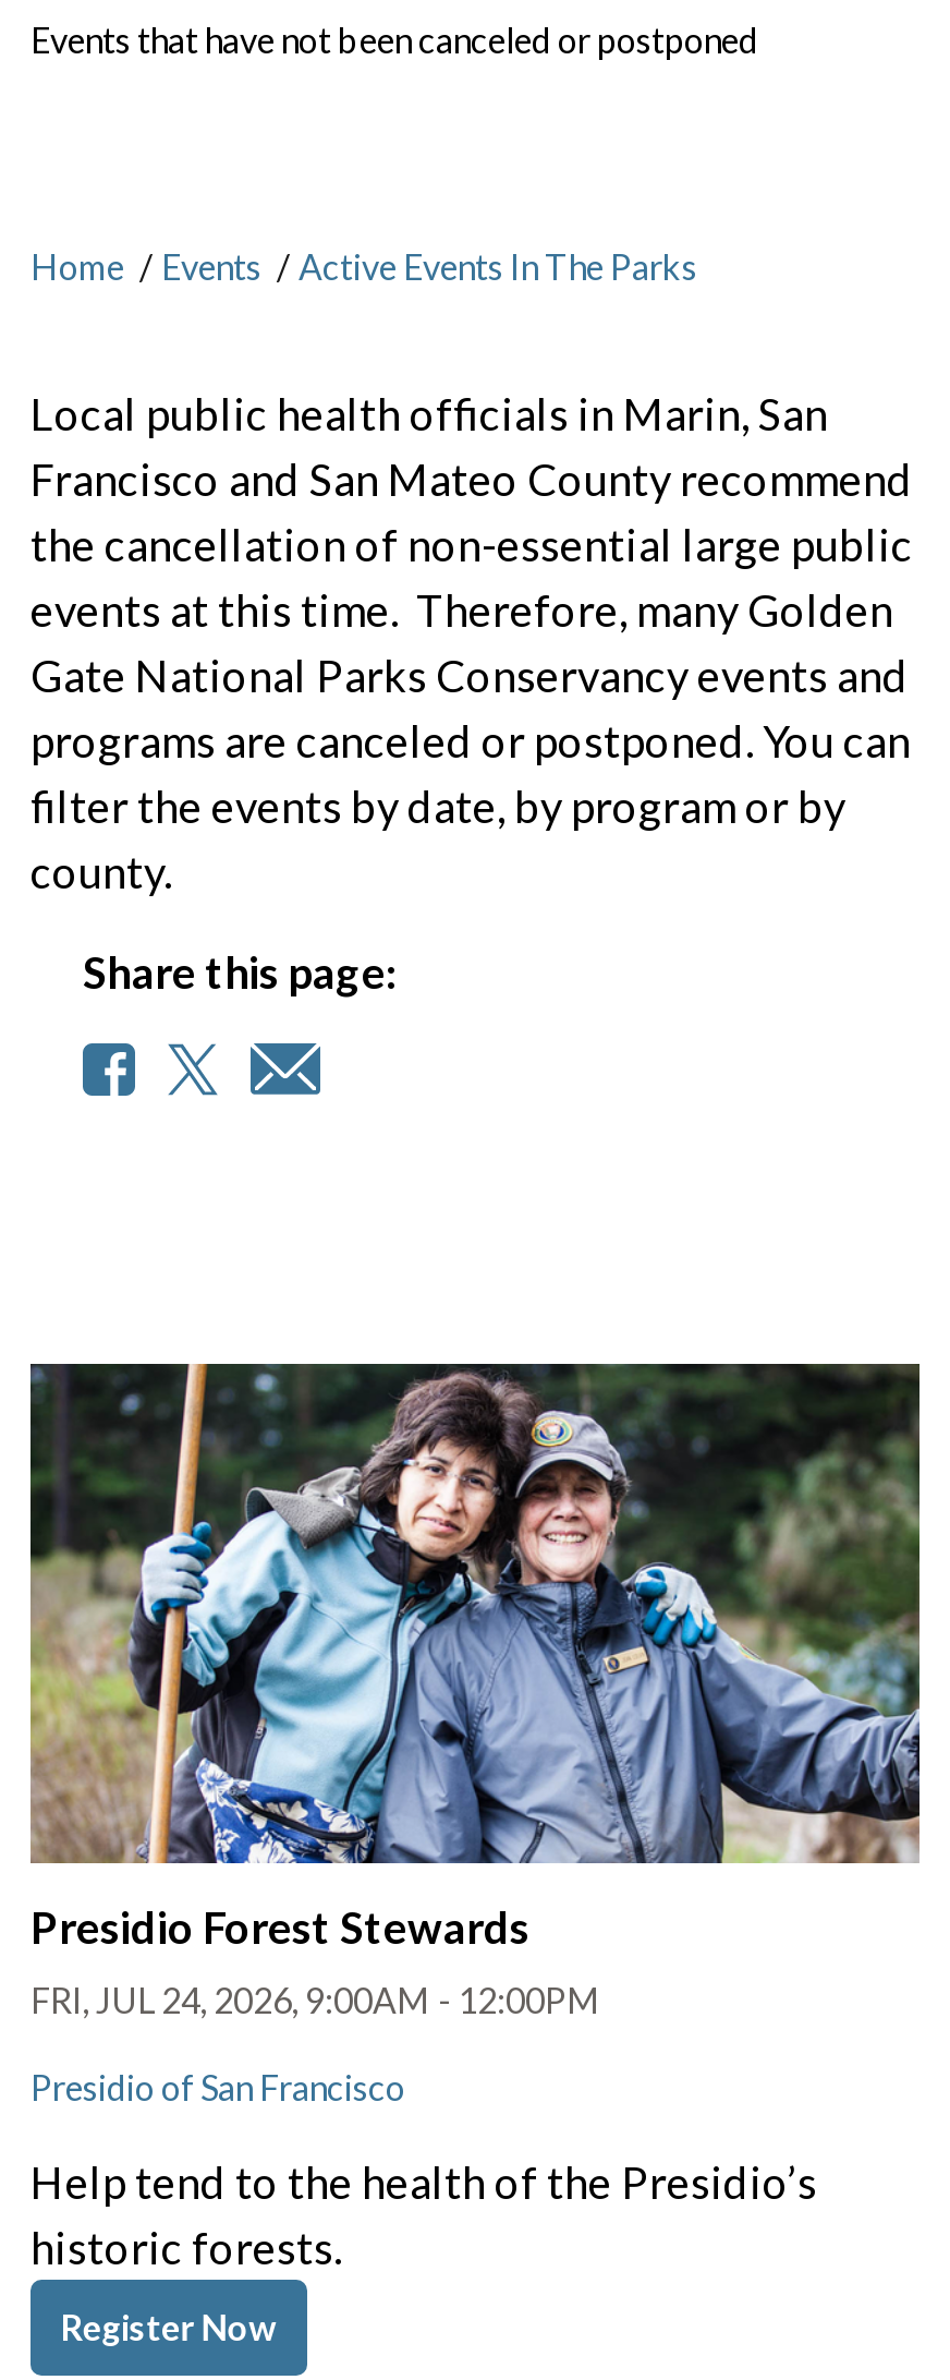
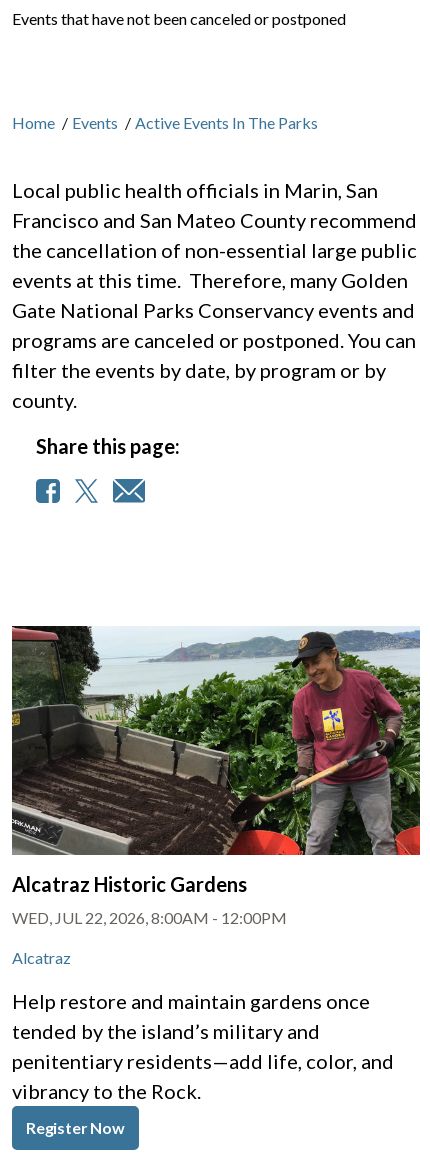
[28,1362,922,1953] [image] | Presidio Forest Stewards -> [11,626,421,896] [image] | Alcatraz Historic Gardens
[31,1979,601,2021] FRI, JUL 24, 2026, 9:00AM - 12:00PM -> [12,908,287,927] WED, JUL 22, 2026, 8:00AM - 12:00PM
[31,2067,405,2108] Presidio of San Francisco -> [12,948,71,967] Alcatraz
[31,2156,817,2274] Help tend to the health of the Presidio’s | historic forests. -> [12,989,394,1103] Help restore and maintain gardens once | tended by the island’s military and | penitentiary residents—add life, color, and | vibrancy to the Rock.

